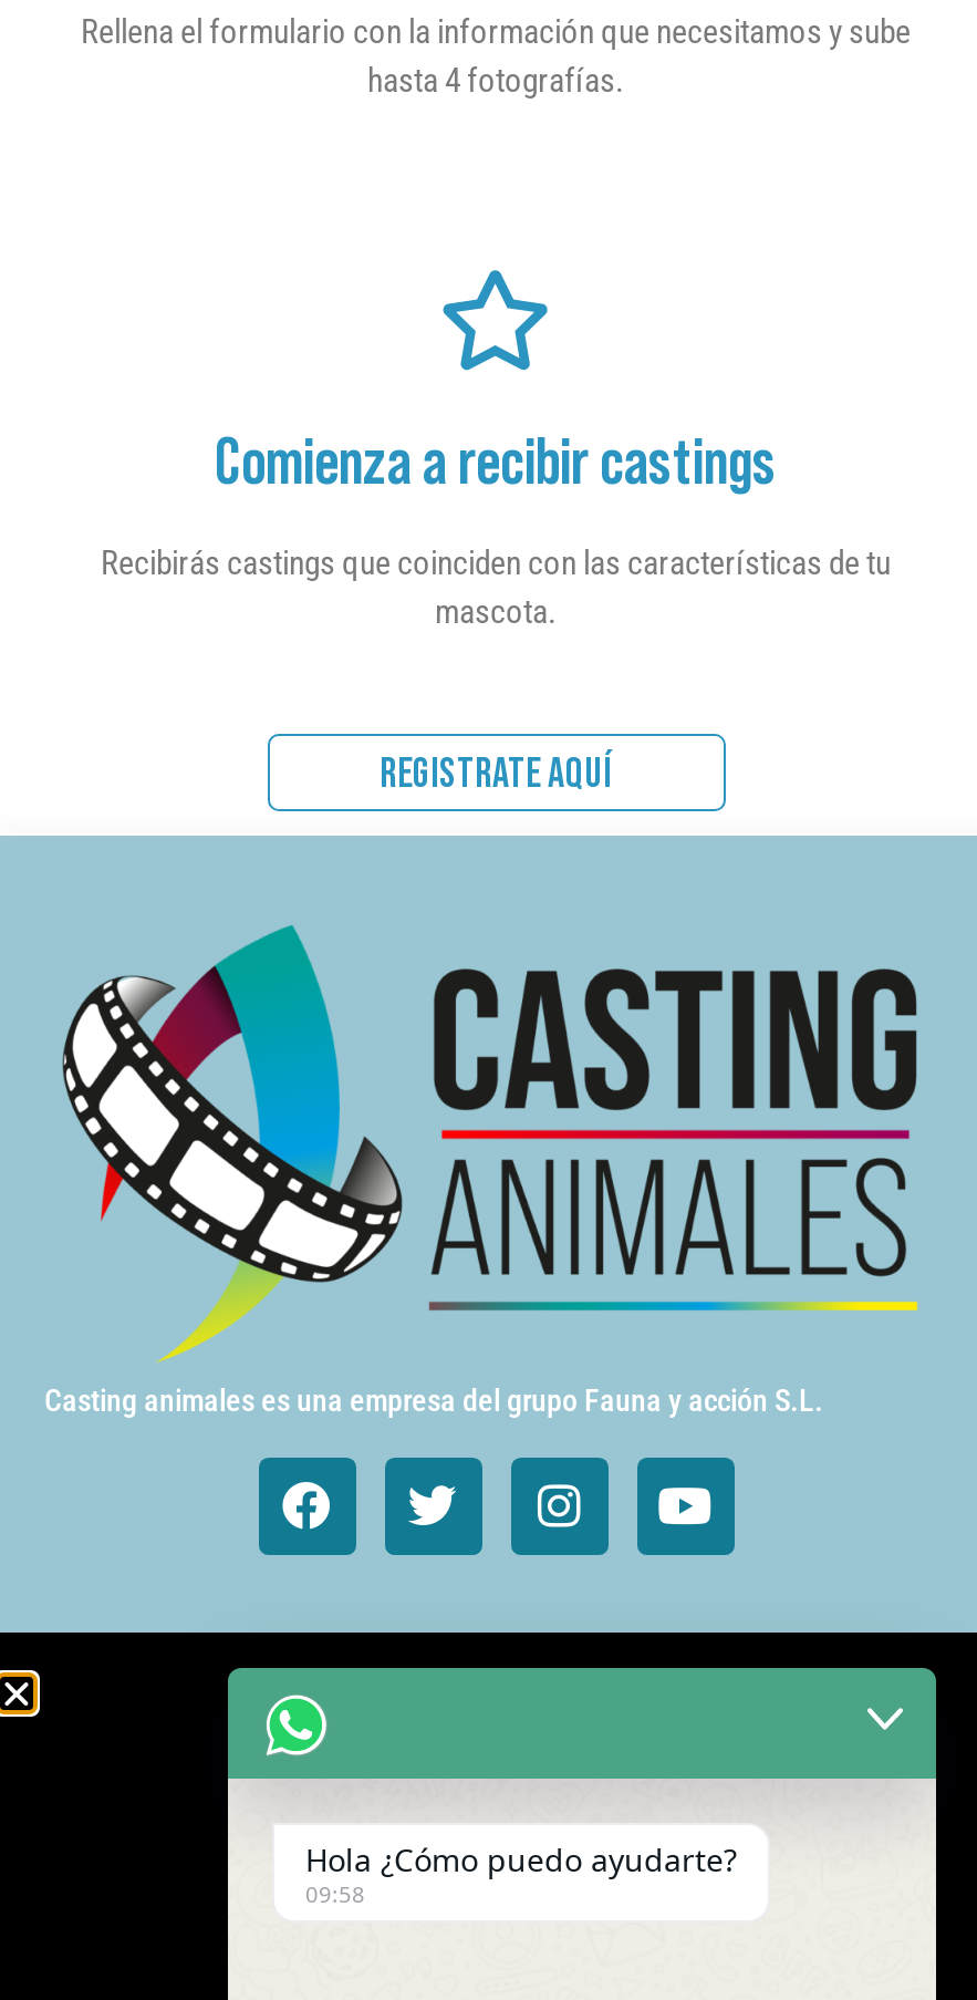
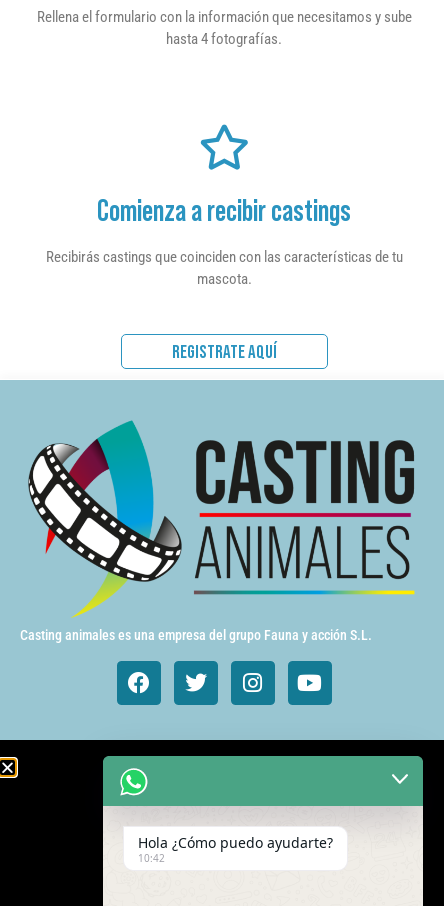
[305,1878,365,1909] 09:58 -> [138,851,165,865] 10:42

